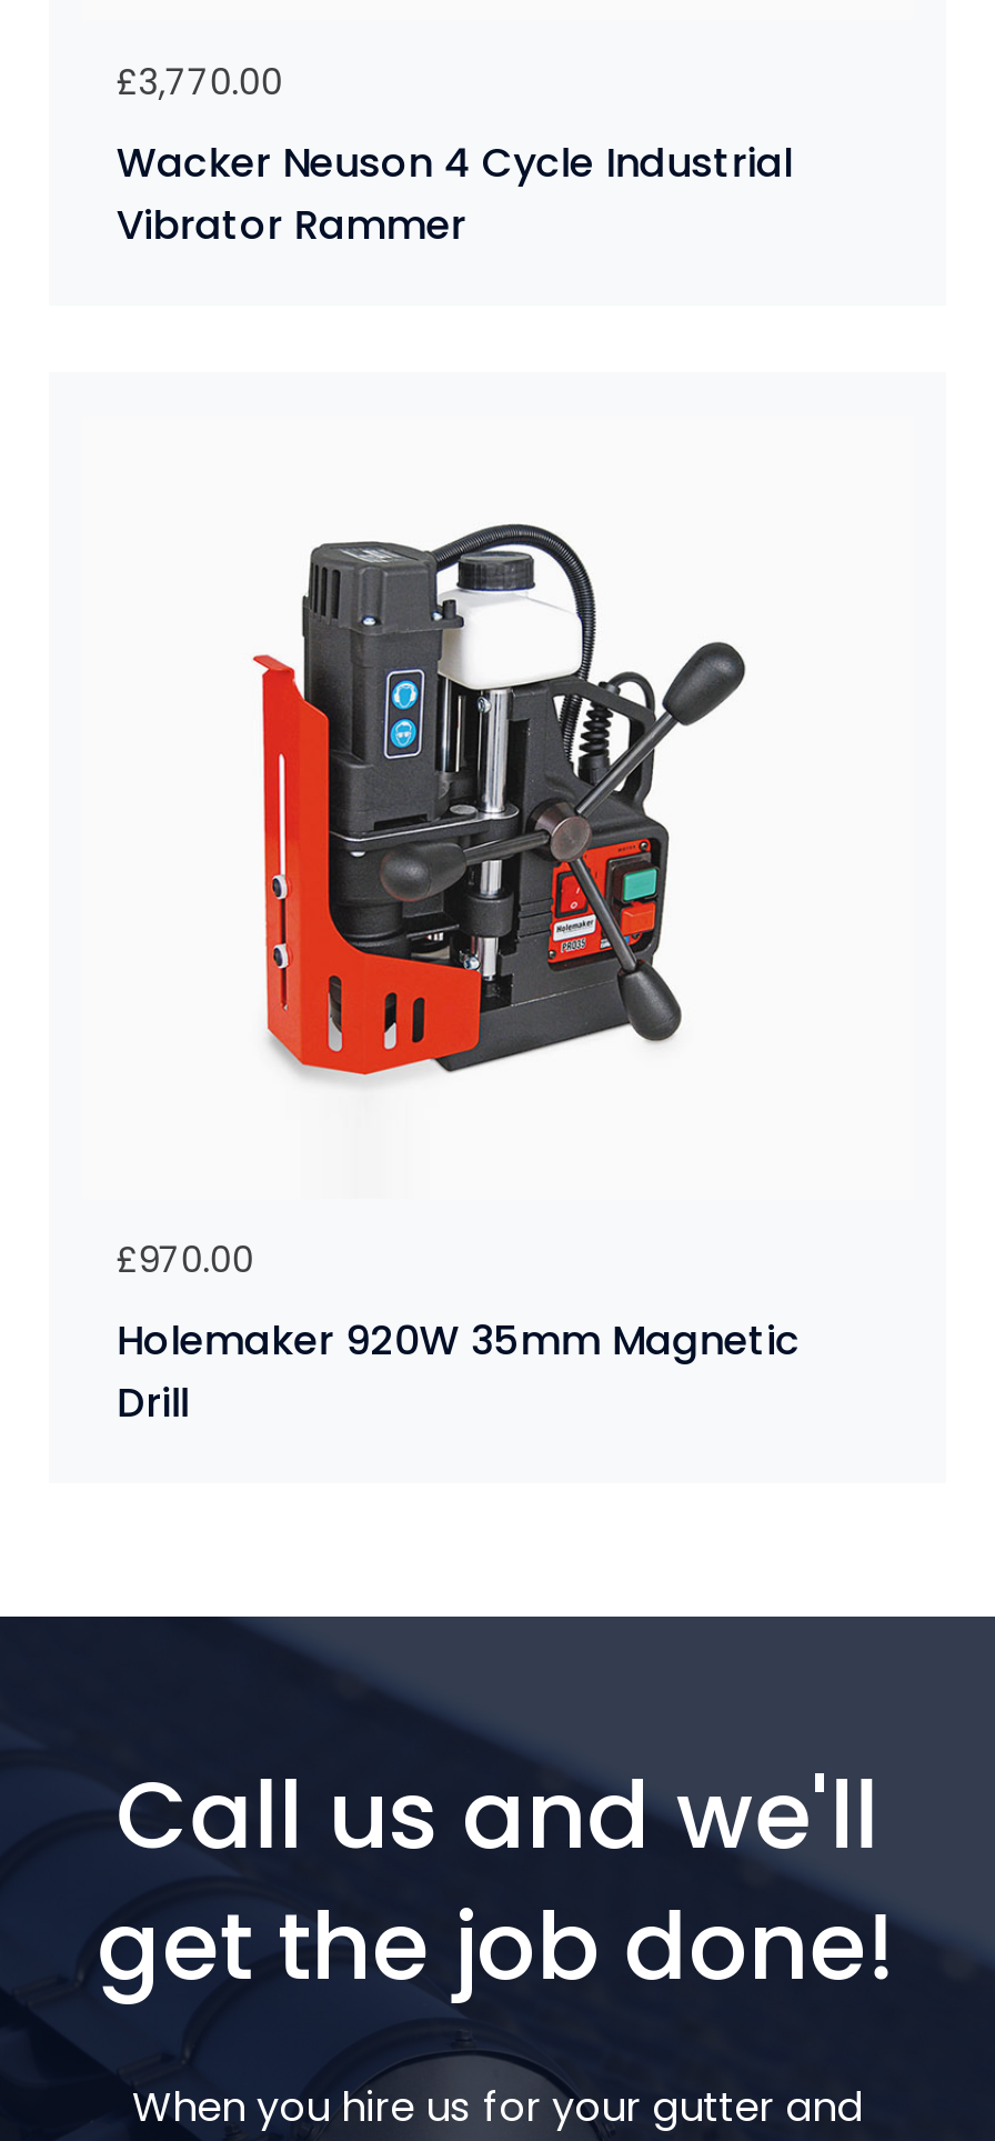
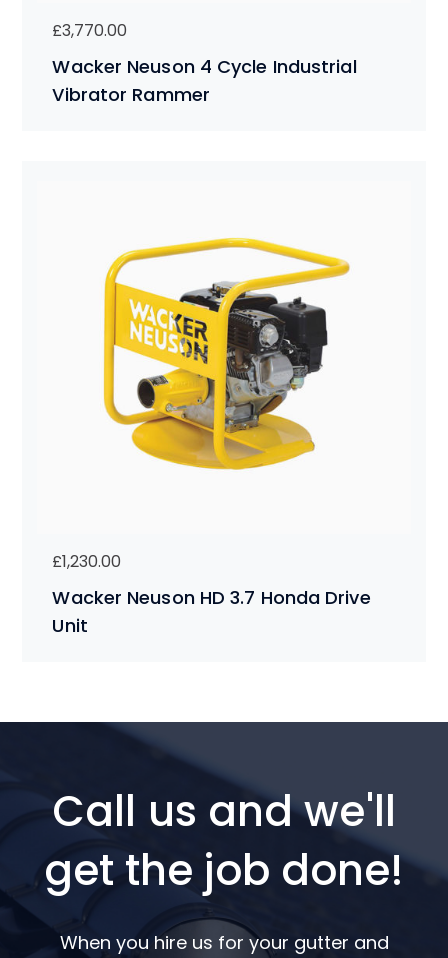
[231,522,775,1084] [image] -> [103,230,350,481] [image]
[116,1234,254,1285] £970.00 -> [52,550,121,573] £1,230.00
[116,1311,800,1429] Holemaker 920W 35mm Magnetic | Drill -> [52,585,371,638] Wacker Neuson HD 3.7 Honda Drive | Unit

